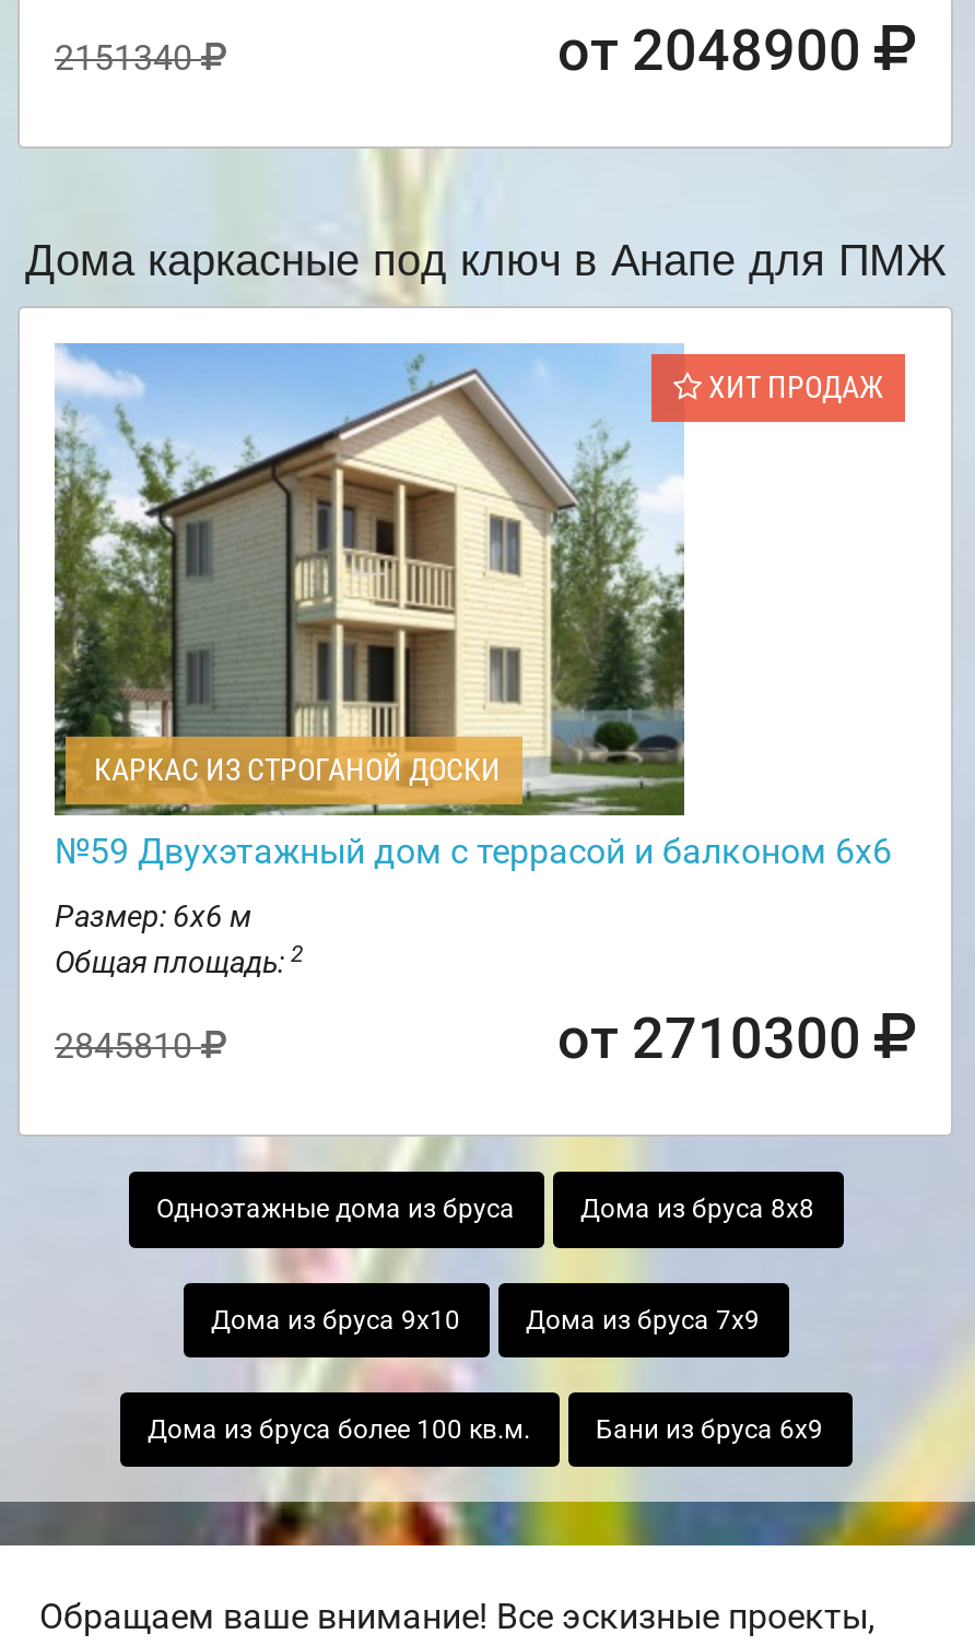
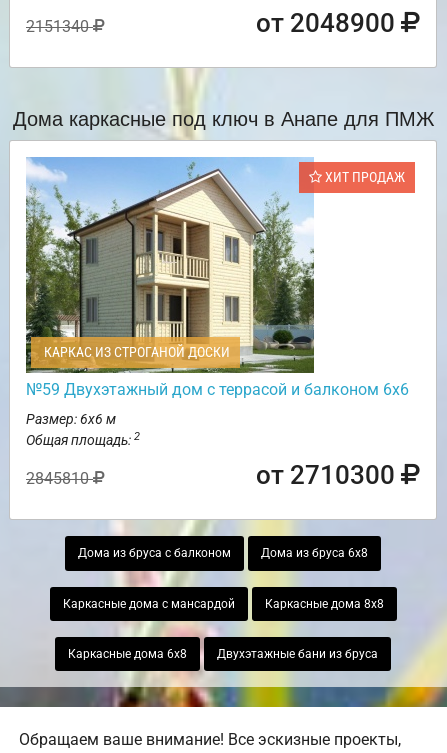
[156,1194,814,1225] Одноэтажные дома из бруса | Дома из бруса 8х8 -> [78,546,368,560] Дома из бруса с балконом | Дома из бруса 6х8
[211,1304,760,1335] Дома из бруса 9х10 | Дома из бруса 7х9 -> [62,597,383,611] Каркасные дома с мансардой | Каркасные дома 8х8
[148,1415,823,1445] Дома из бруса более 100 кв.м. | Бани из бруса 6х9 -> [68,647,378,661] Каркасные дома 6х8 | Двухэтажные бани из бруса

